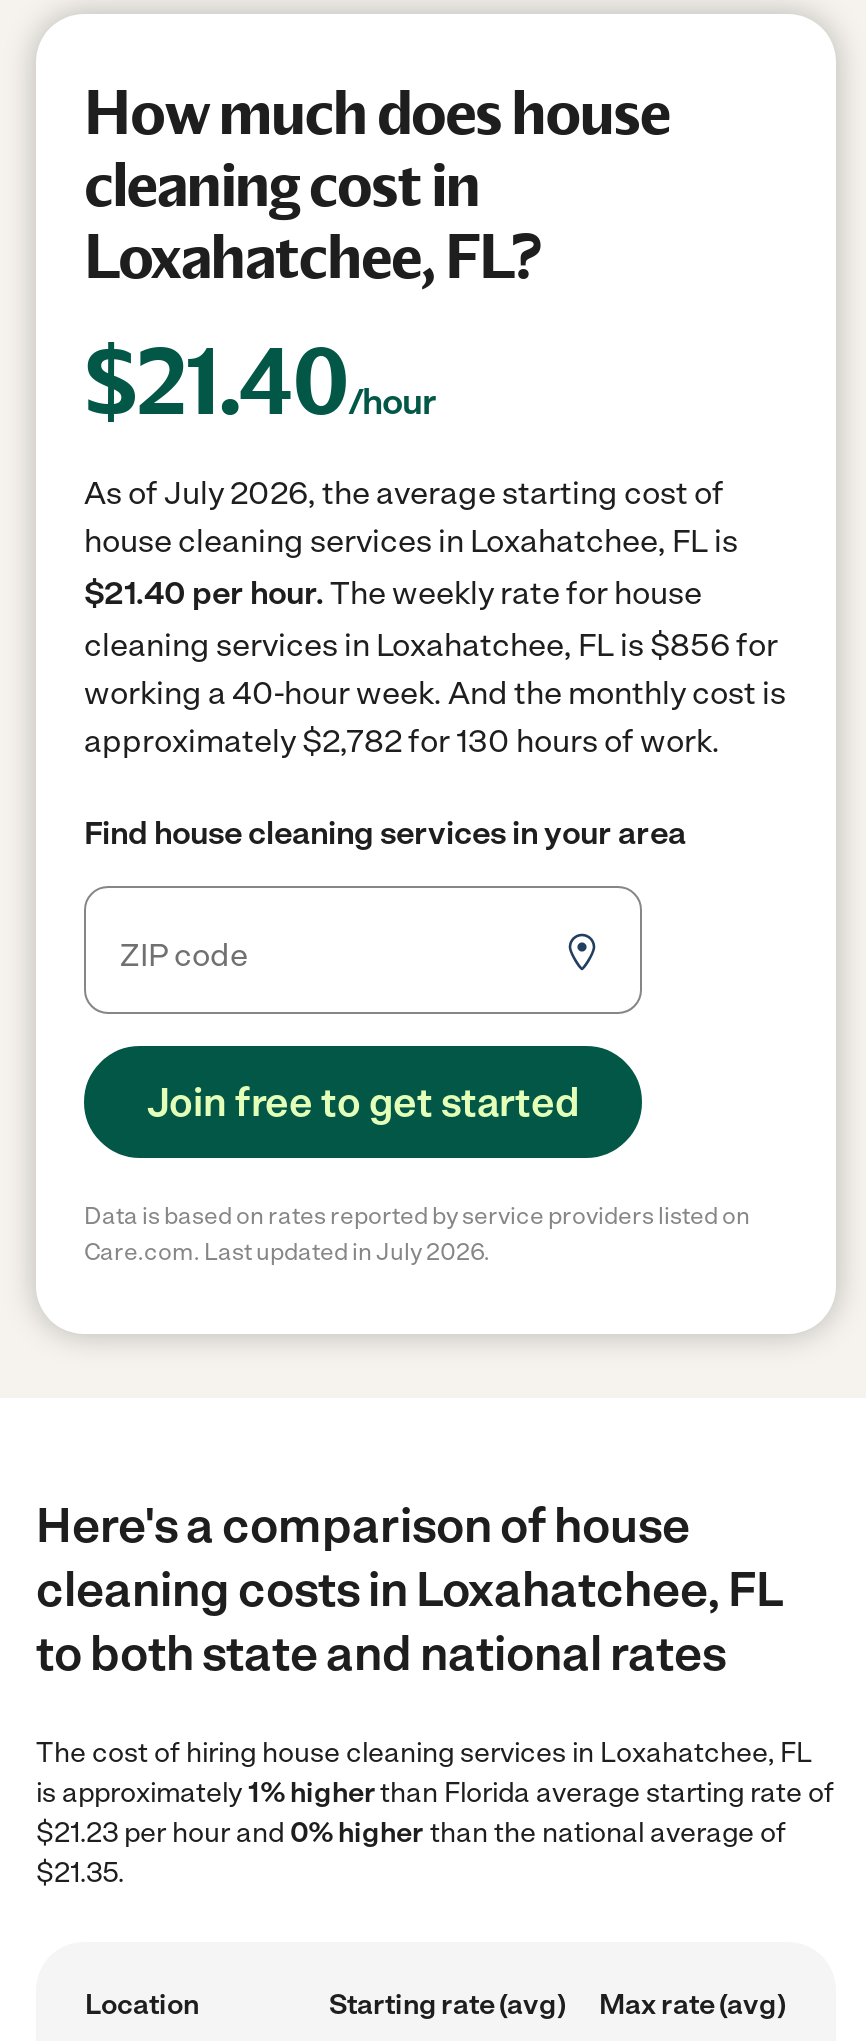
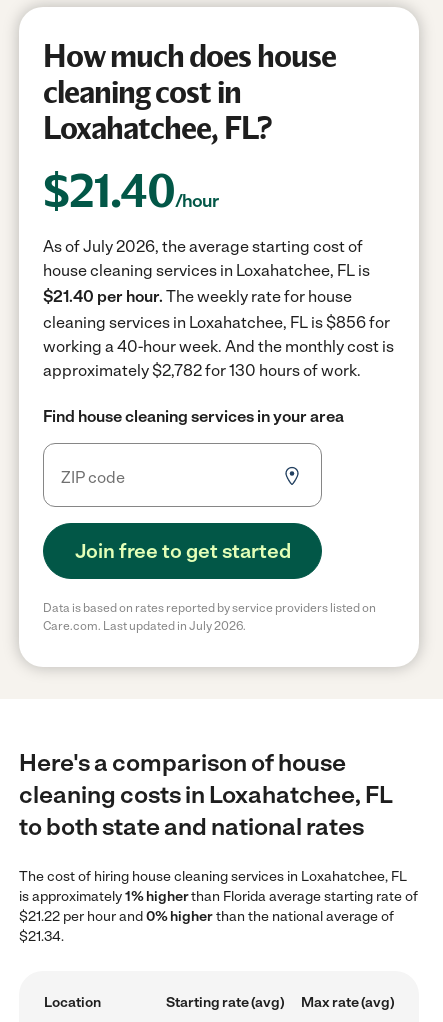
[36,1816,786,1850] $21.23 per hour and 0% higher than the national average of -> [19,908,394,925] $21.22 per hour and 0% higher than the national average of
[36,1856,124,1890] $21.35. -> [19,928,64,945] $21.34.

